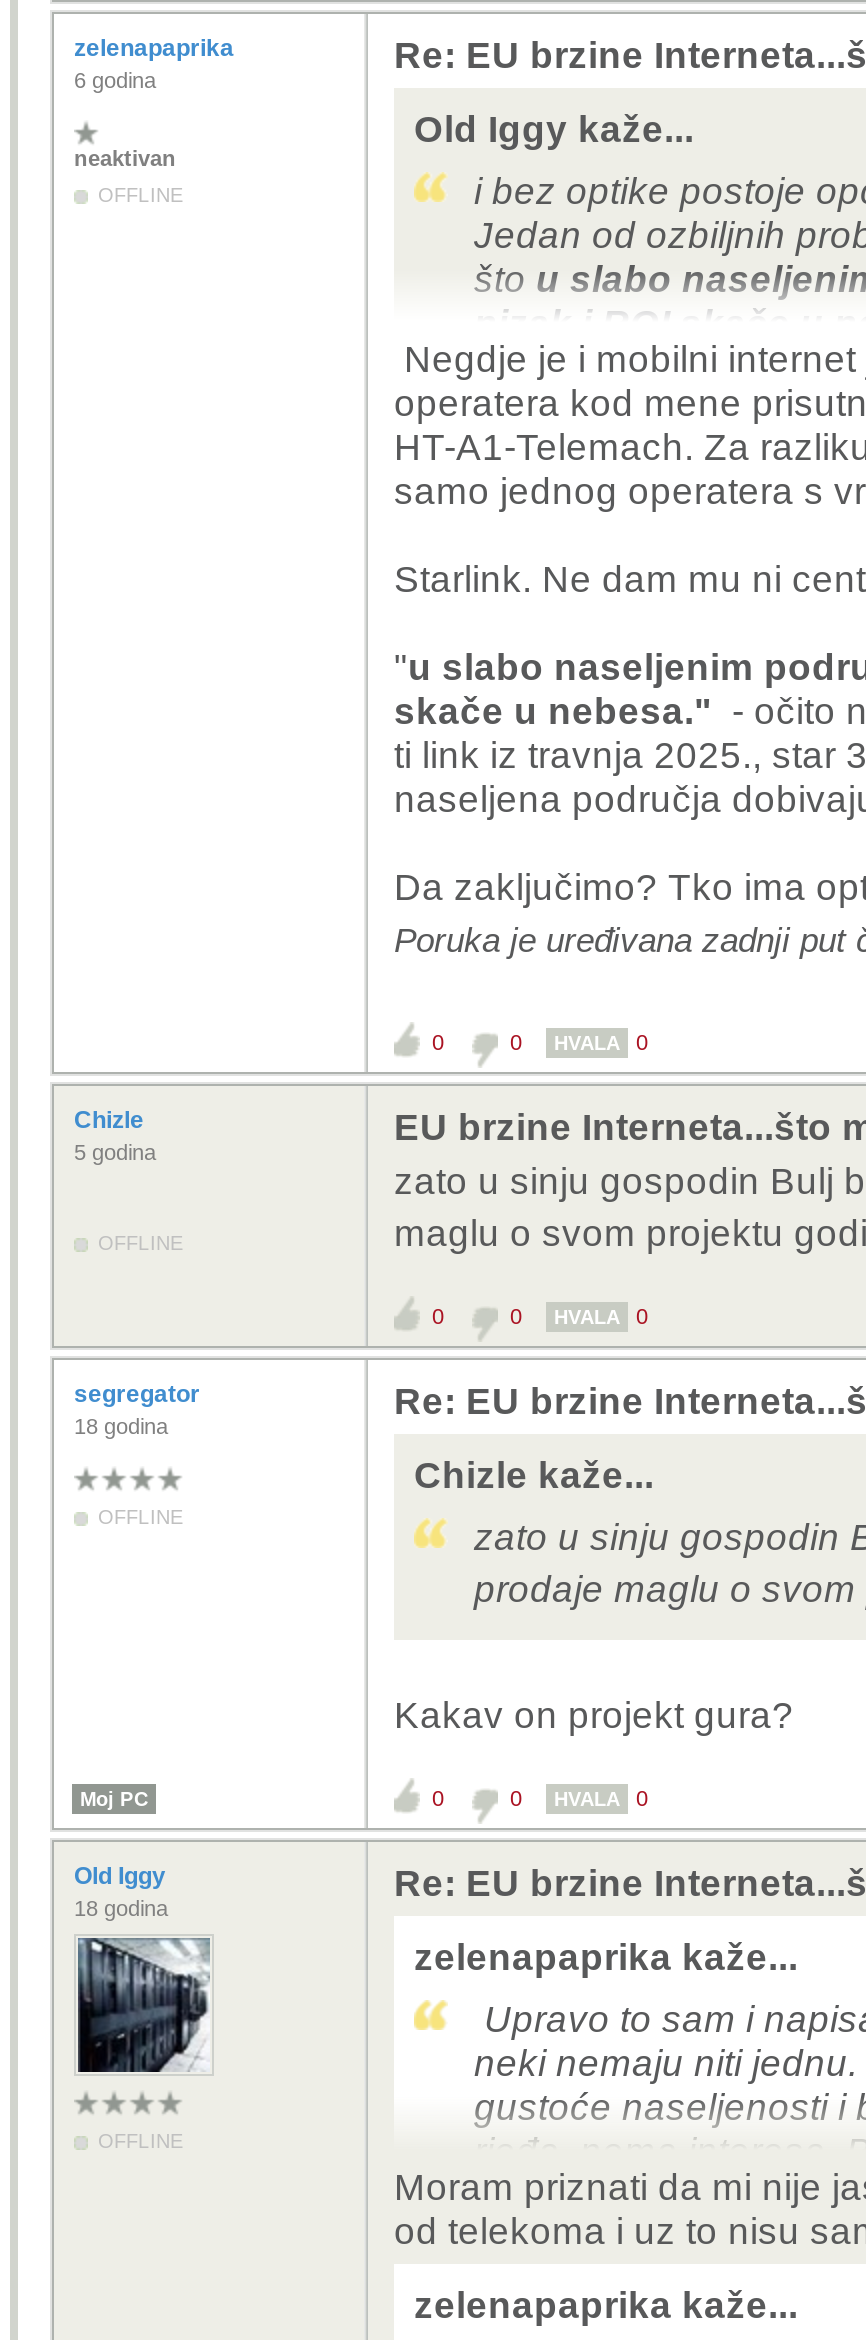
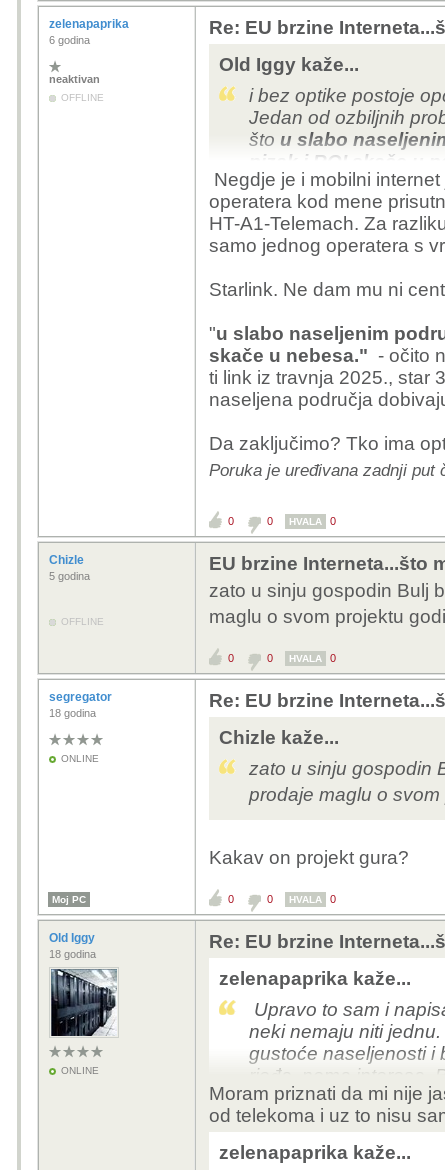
[98,1506,184,1528] OFFLINE -> [61,753,99,764] ONLINE
[98,2130,184,2152] OFFLINE -> [61,1065,99,1076] ONLINE

